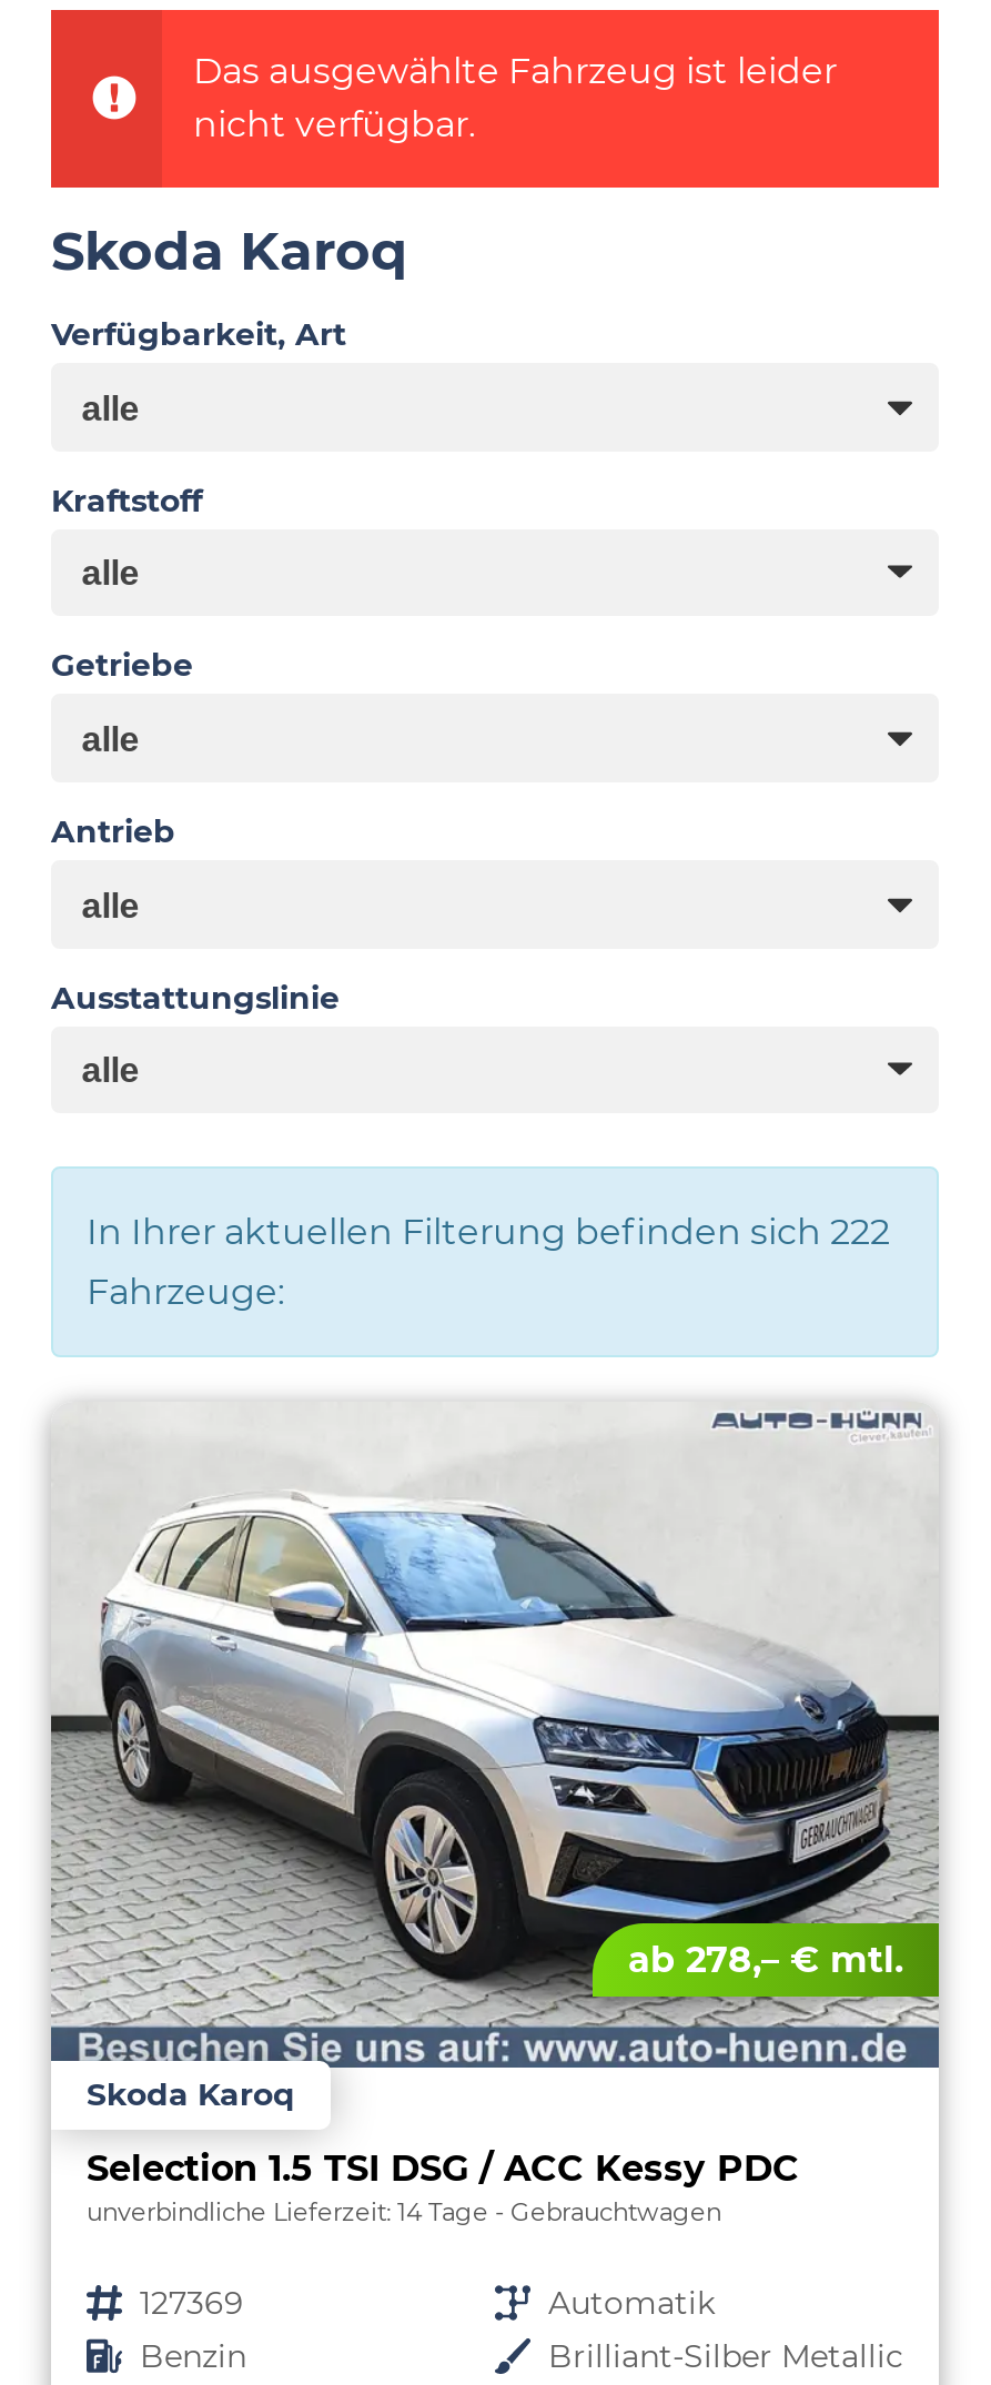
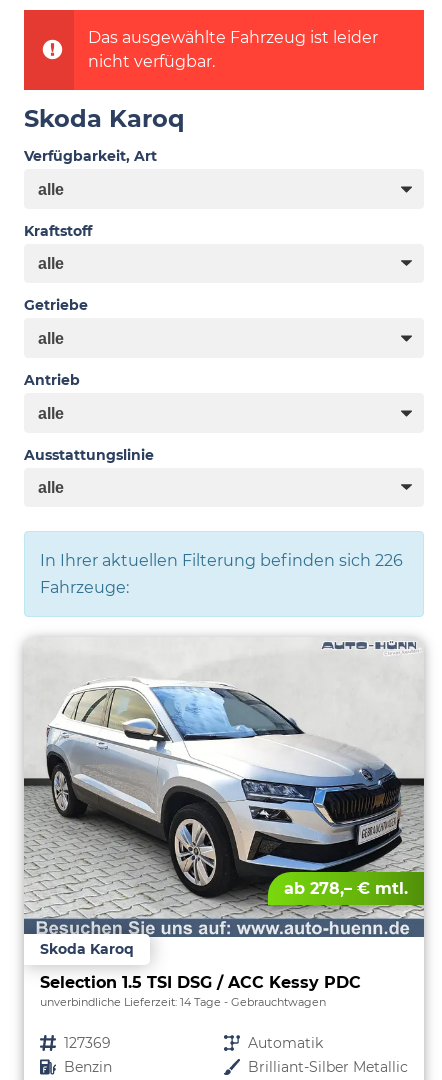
[87,1211,890,1253] In Ihrer aktuellen Filterung befinden sich 222 -> [40,551,403,570] In Ihrer aktuellen Filterung befinden sich 226

